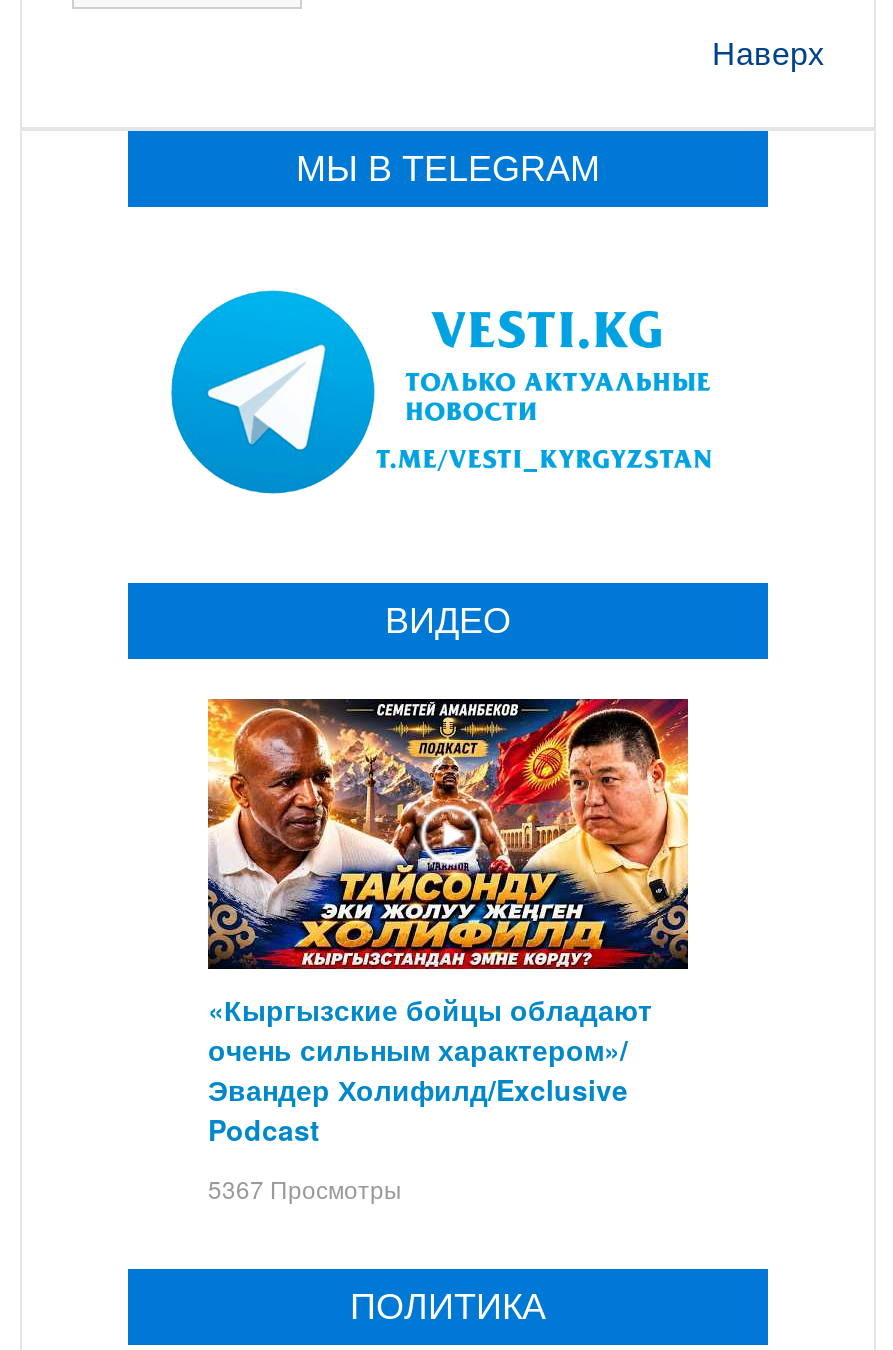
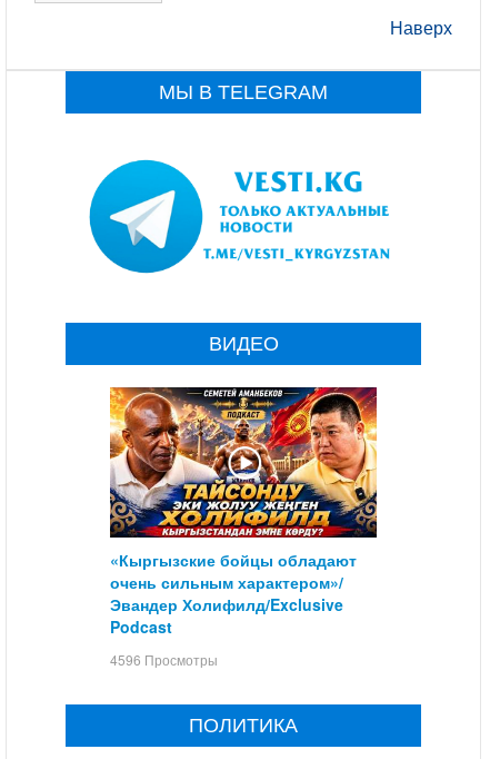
[208,1171,402,1205] 5367 Просмотры -> [110,650,218,669] 4596 Просмотры

